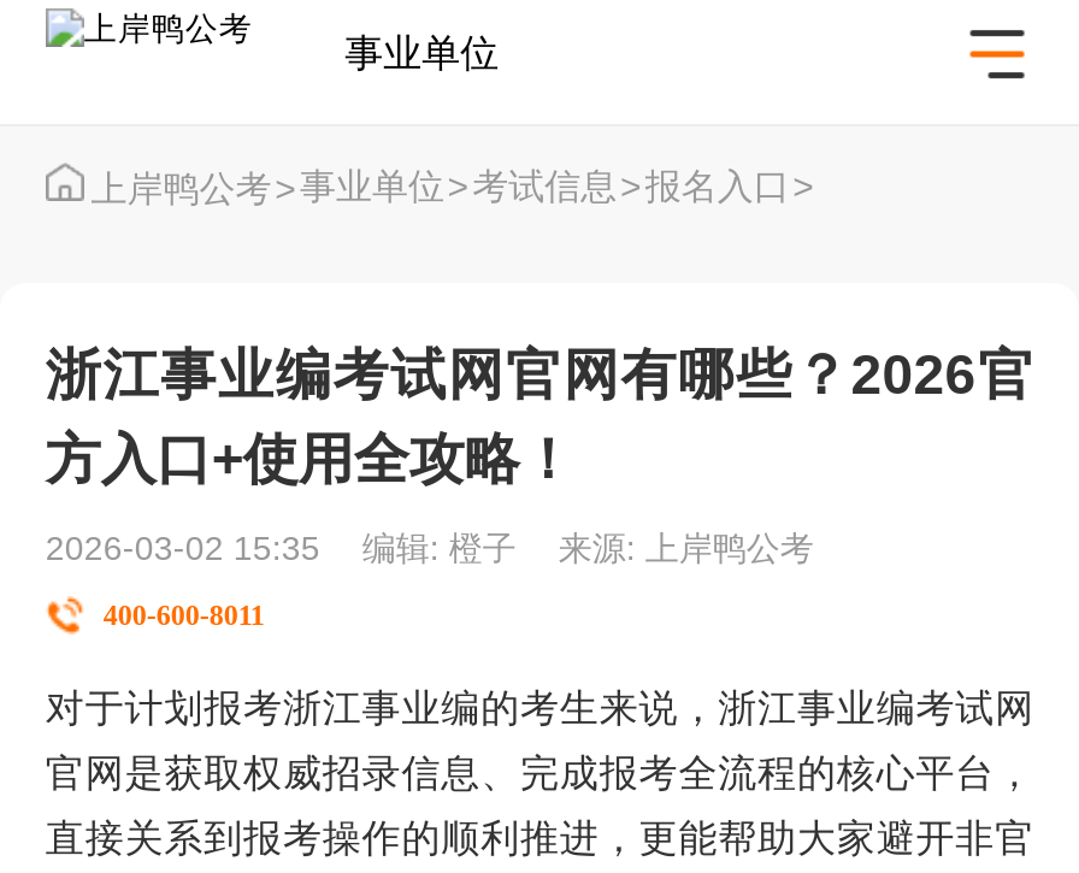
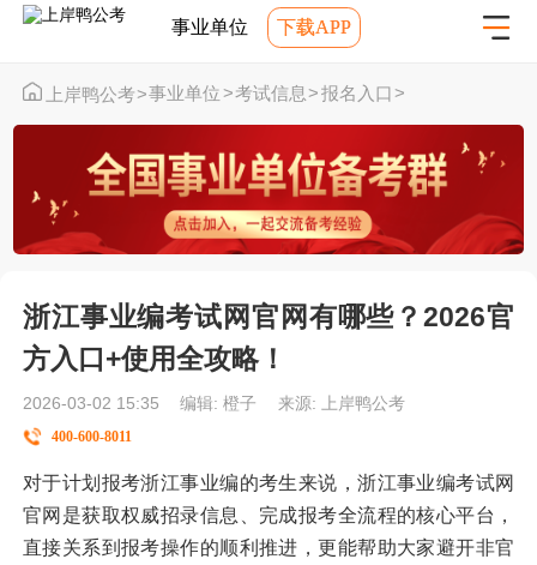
none -> [277,17,351,38] 下载APP
none -> [12,124,525,256] [image]

